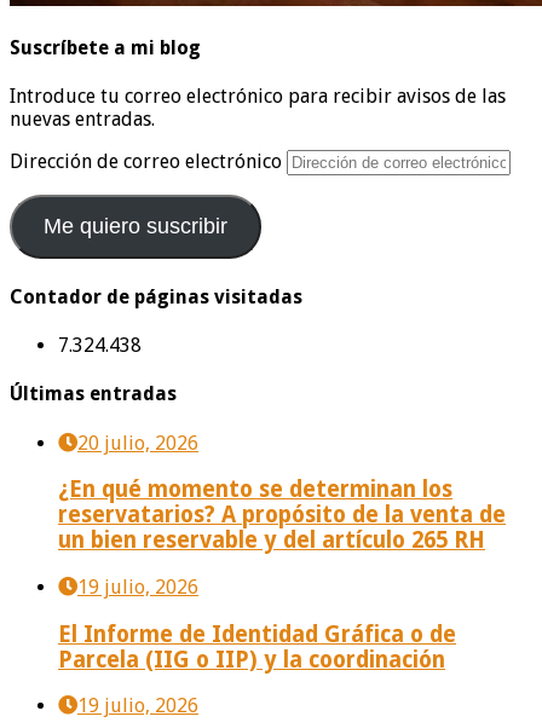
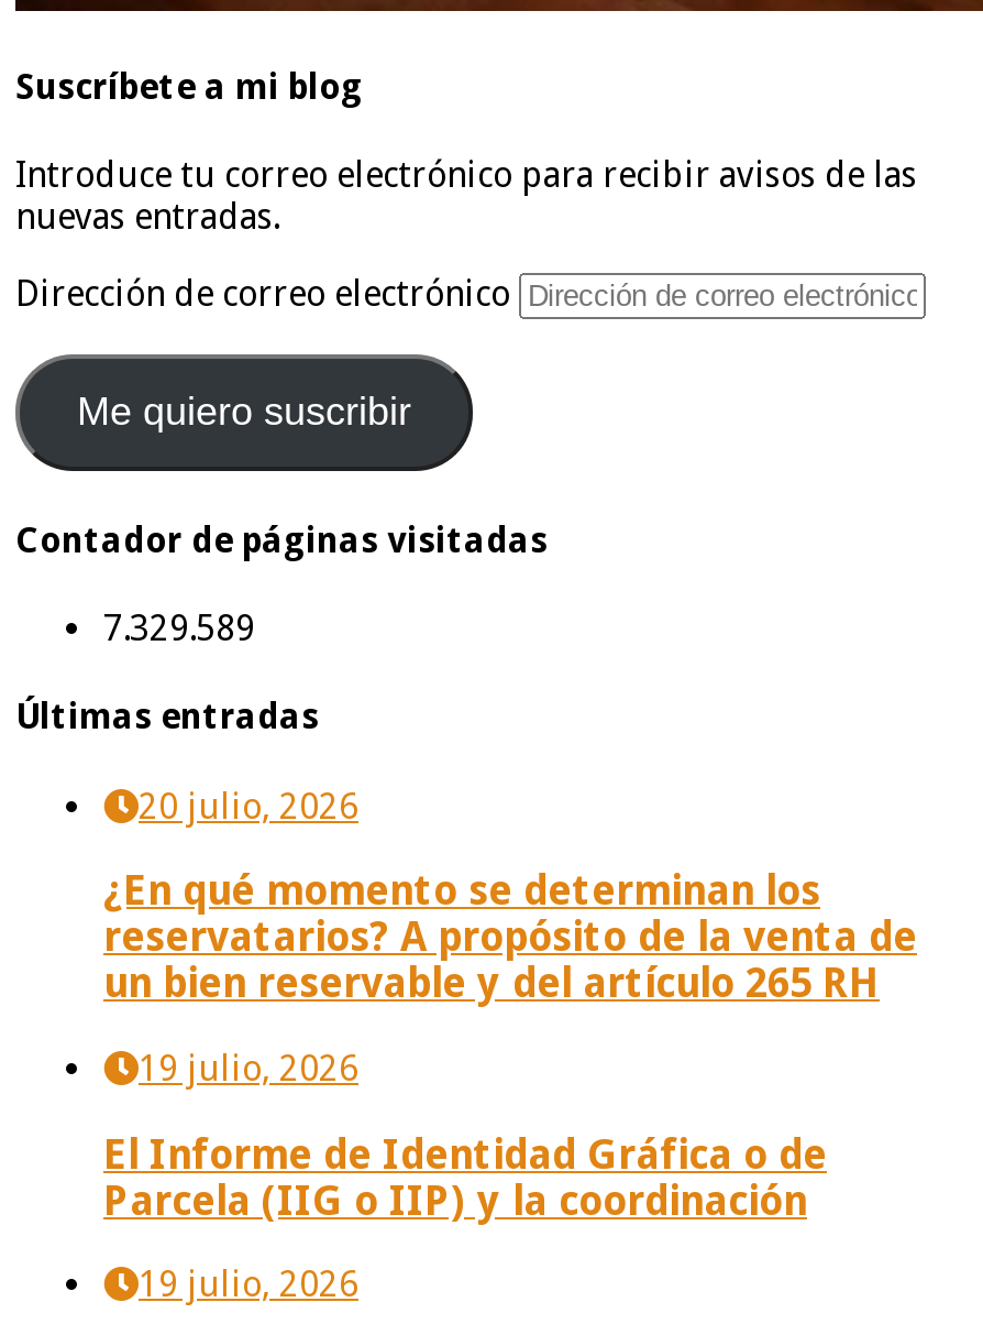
[58,334,142,357] 7.324.438 -> [103,608,255,649] 7.329.589

